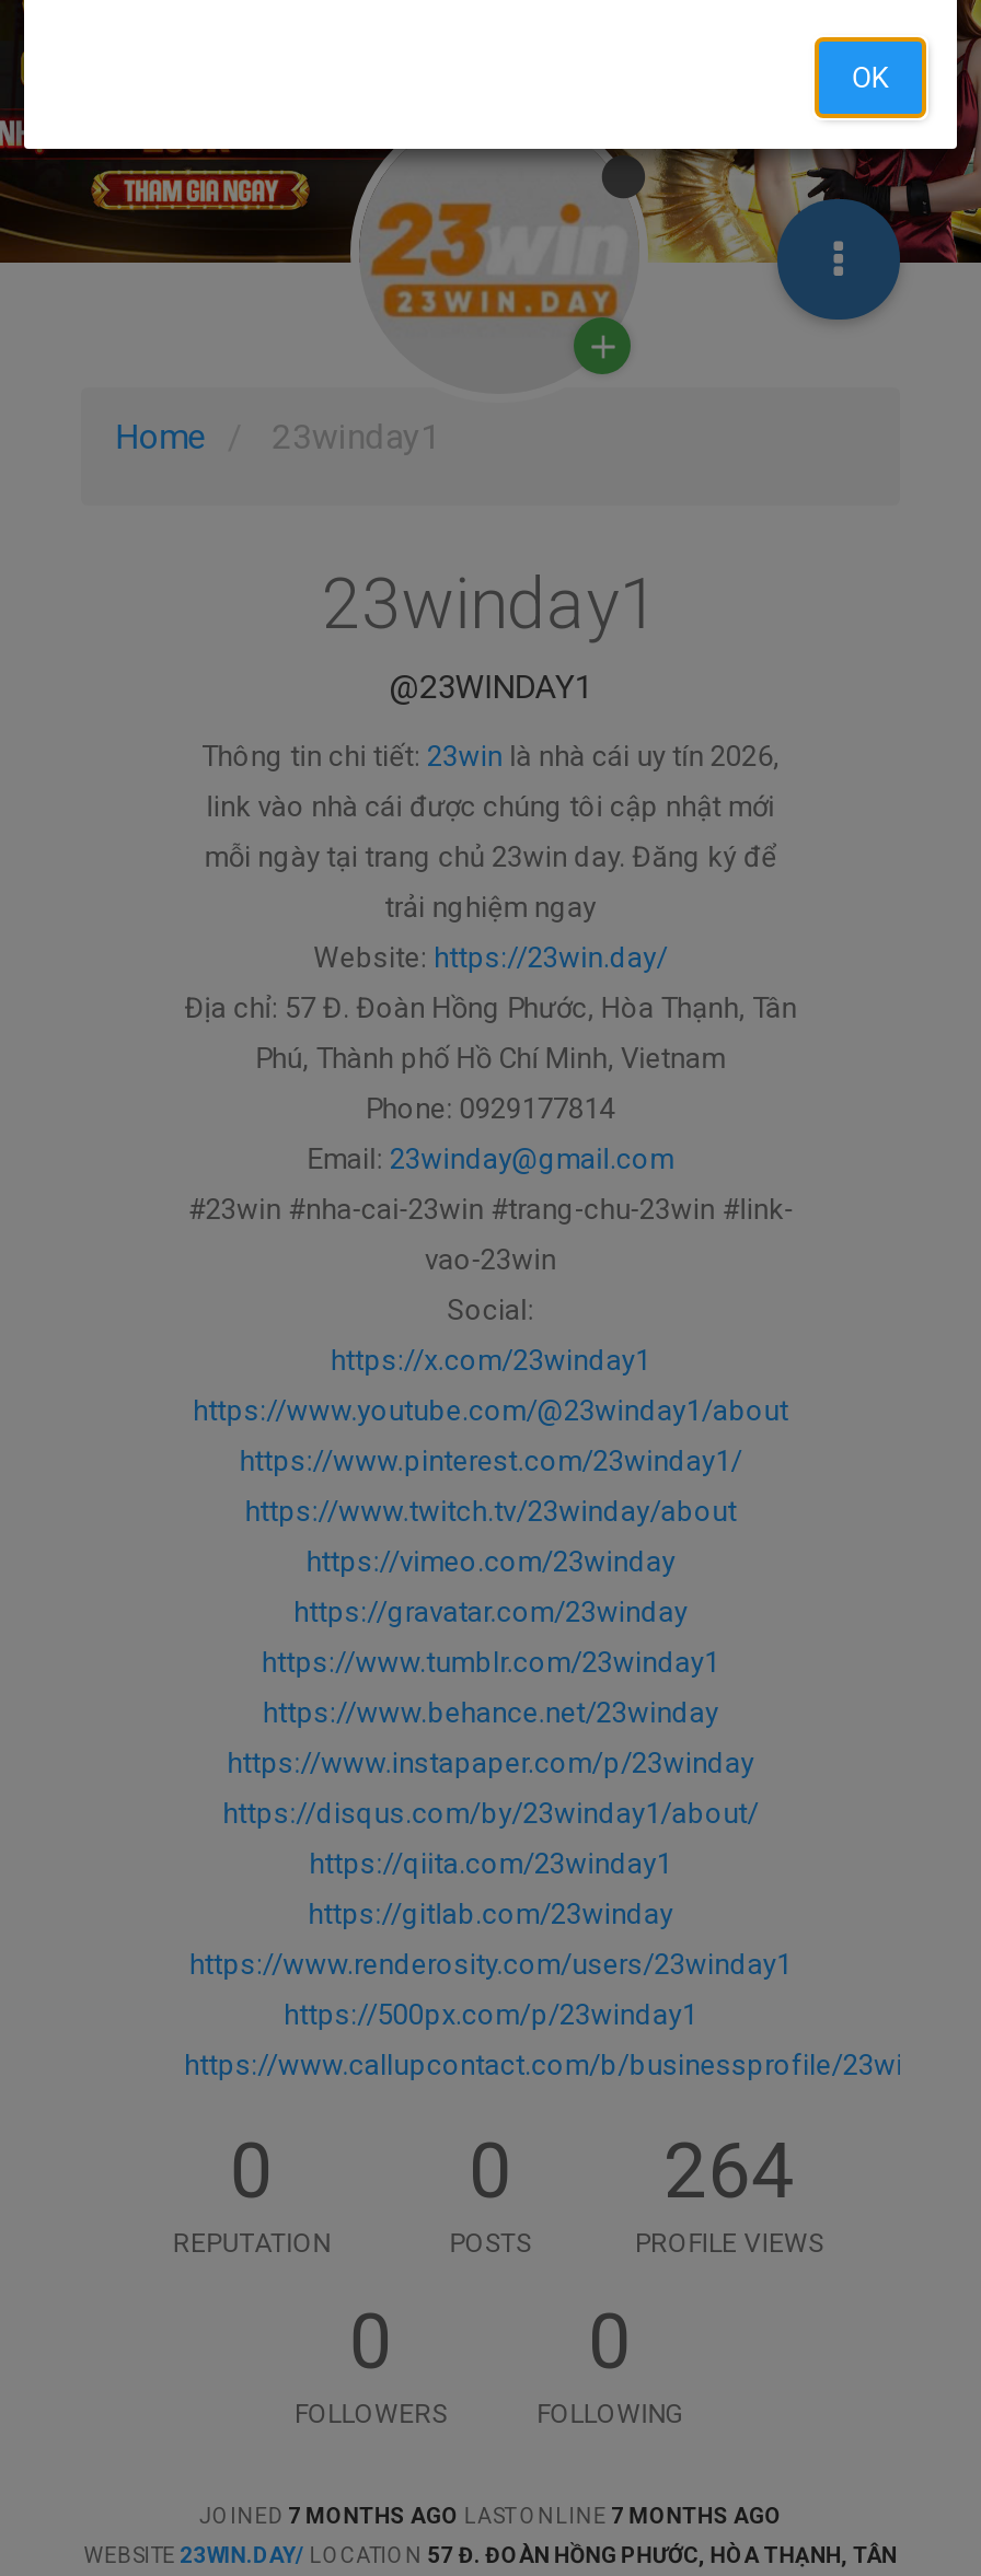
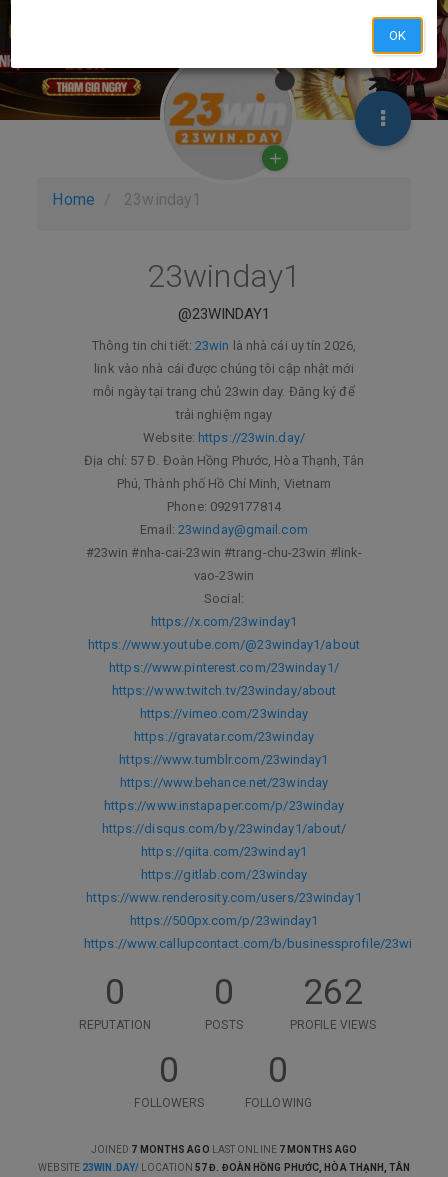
[468,2126,796,2216] 0 264 -> [214,971,363,1012] 0 262

